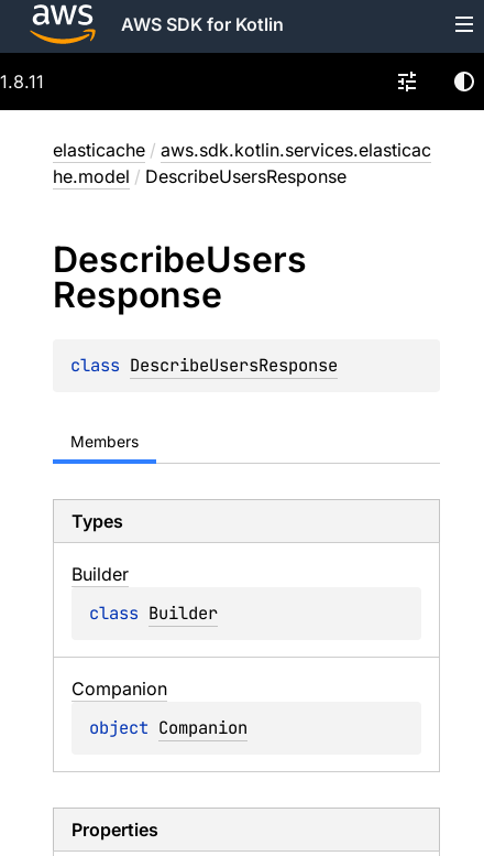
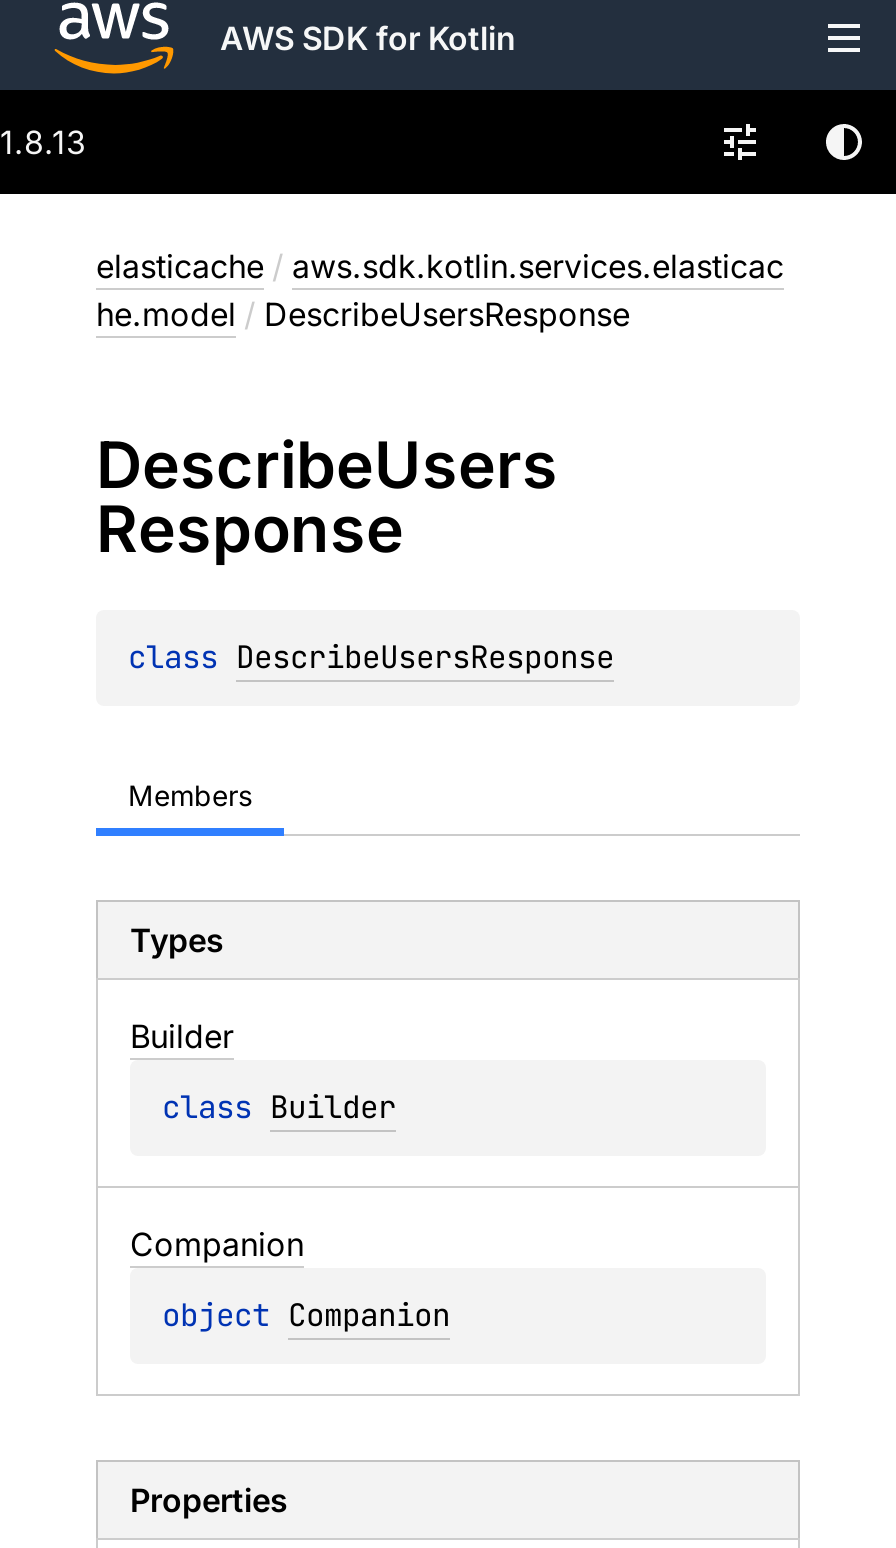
[0,71,44,93] 1.8.11 -> [0,122,86,162] 1.8.13

